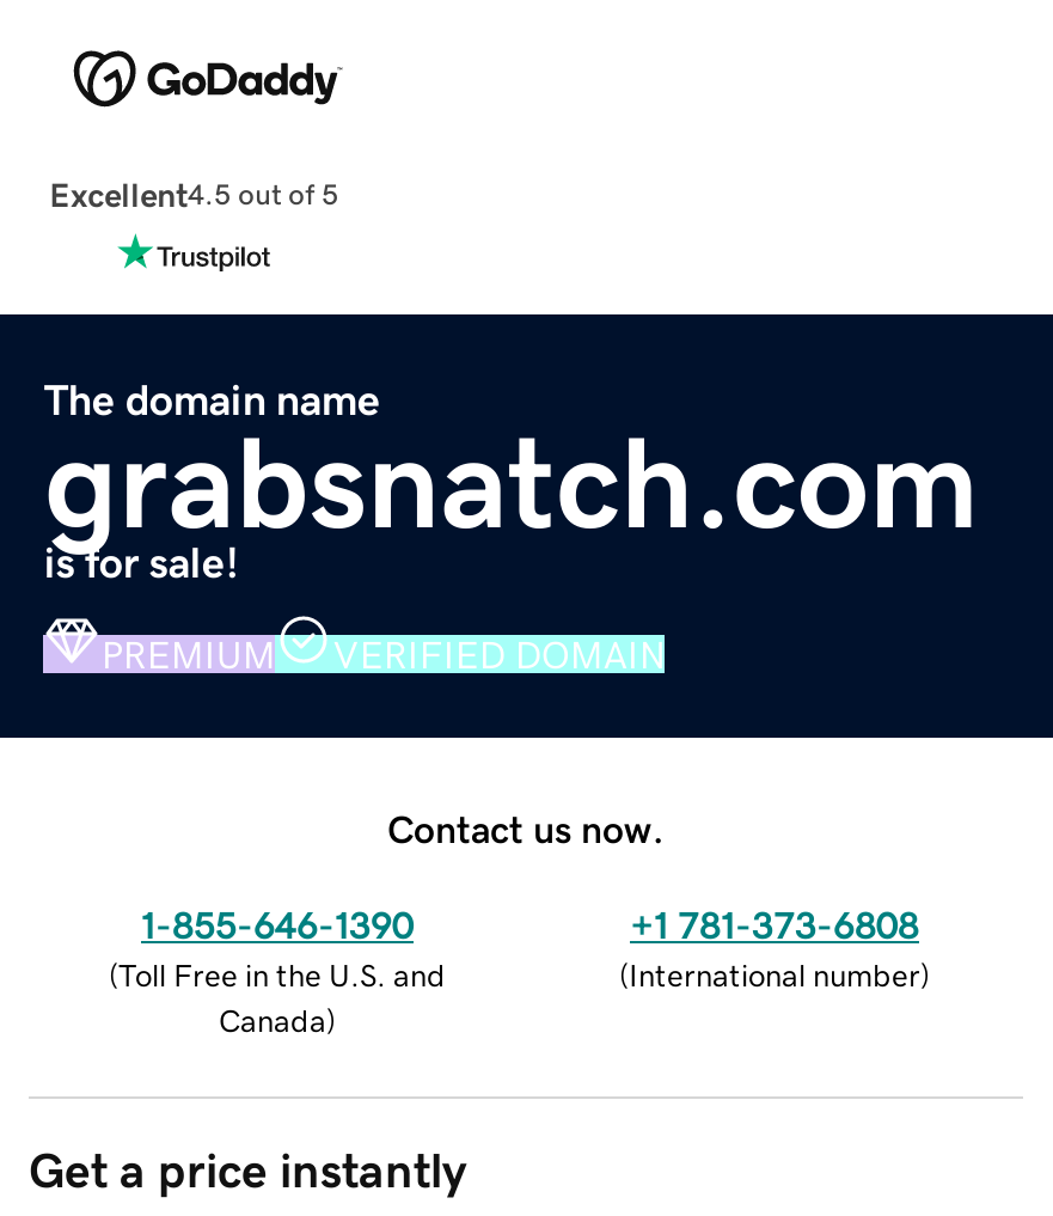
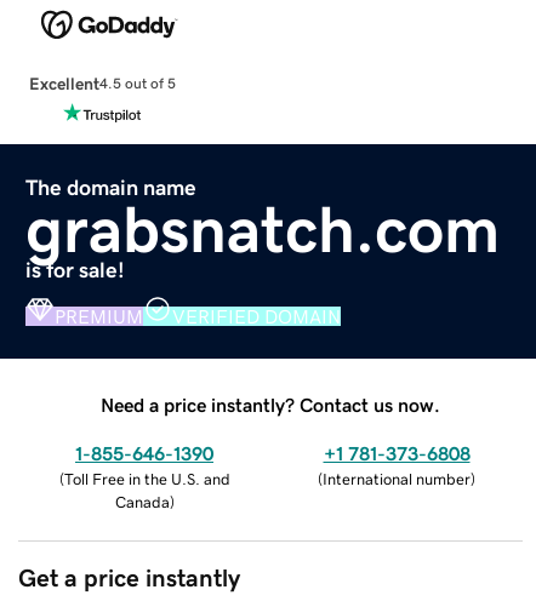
[387,809,665,847] Contact us now. -> [101,395,440,414] Need a price instantly? Contact us now.

